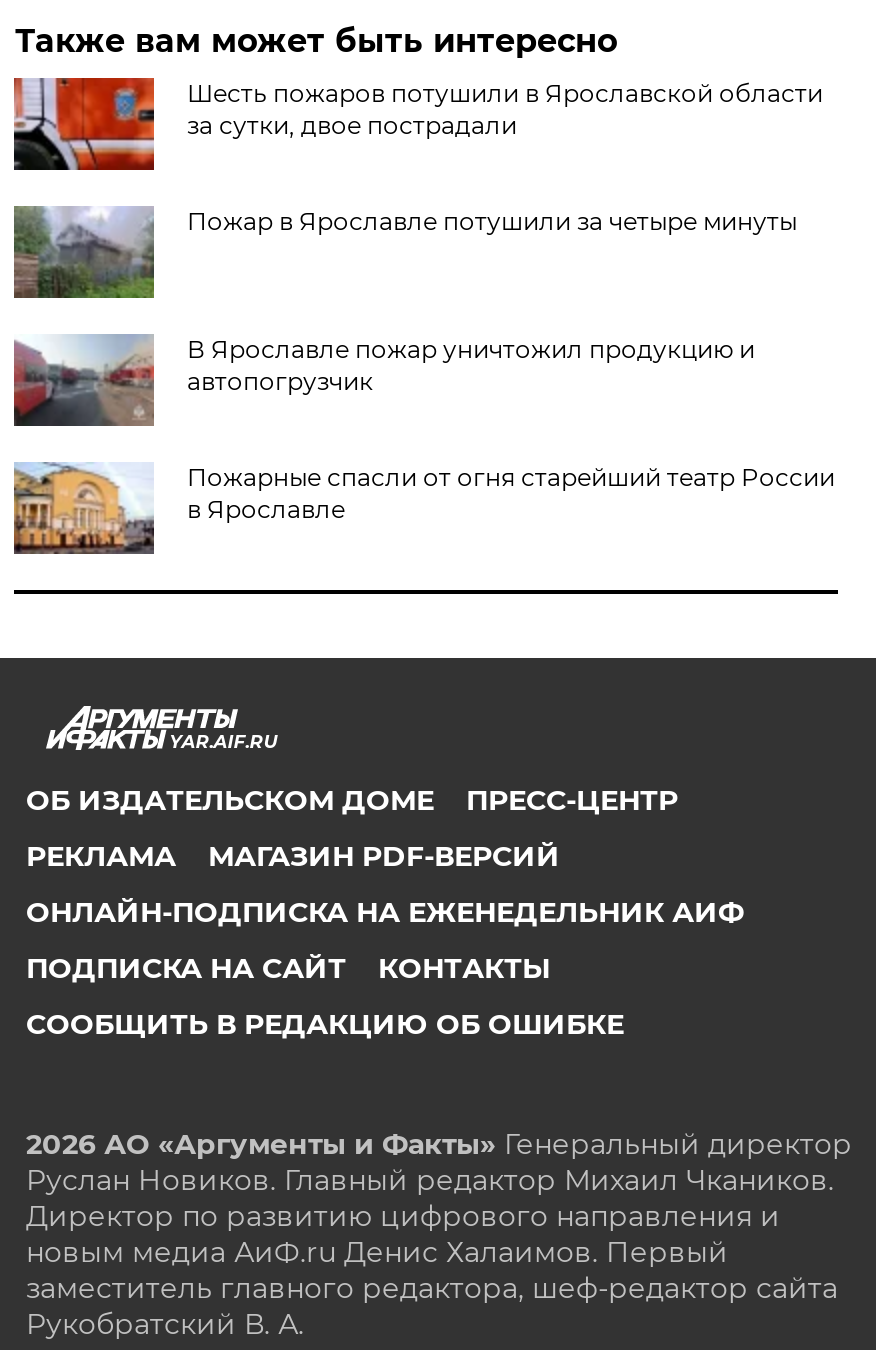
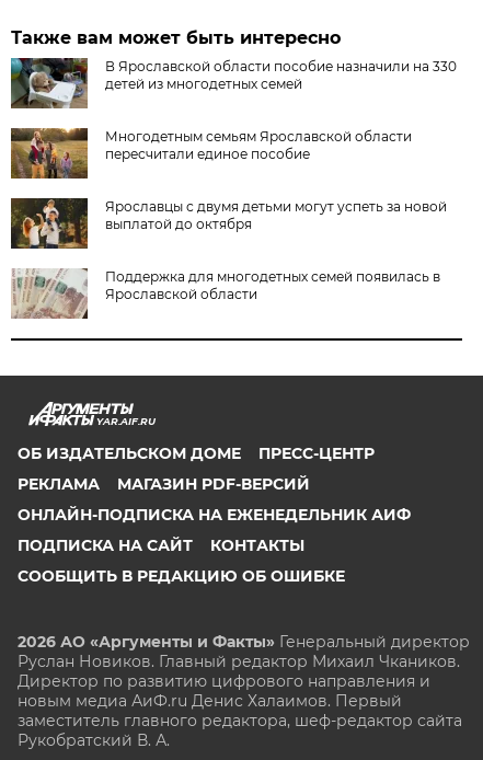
[12,76,823,172] [image] | Шесть пожаров потушили в Ярославской области | за сутки, двое пострадали -> [10,57,457,110] [image] | В Ярославской области пособие назначили на 330 | детей из многодетных семей
[12,206,797,300] [image] | Пожар в Ярославле потушили за четыре минуты -> [10,127,412,180] [image] | Многодетным семьям Ярославской области | пересчитали единое пособие
[12,334,755,426] [image] | В Ярославле пожар уничтожил продукцию и | автопогрузчик -> [10,197,447,250] [image] | Ярославцы с двумя детьми могут успеть за новой | выплатой до октября
[14,462,835,556] [image] | Пожарные спасли от огня старейший театр России | в Ярославле -> [12,267,441,320] [image] | Поддержка для многодетных семей появилась в | Ярославской области

